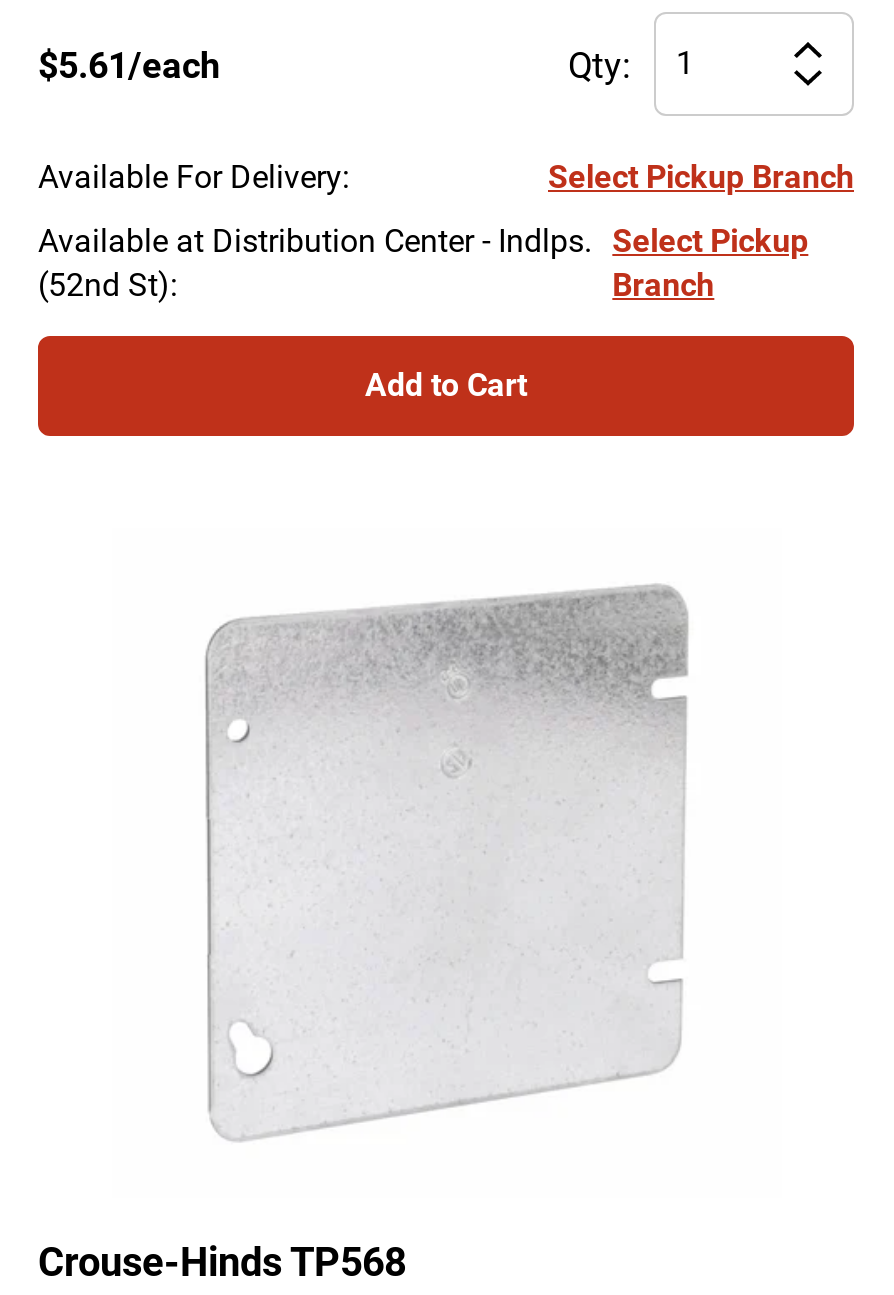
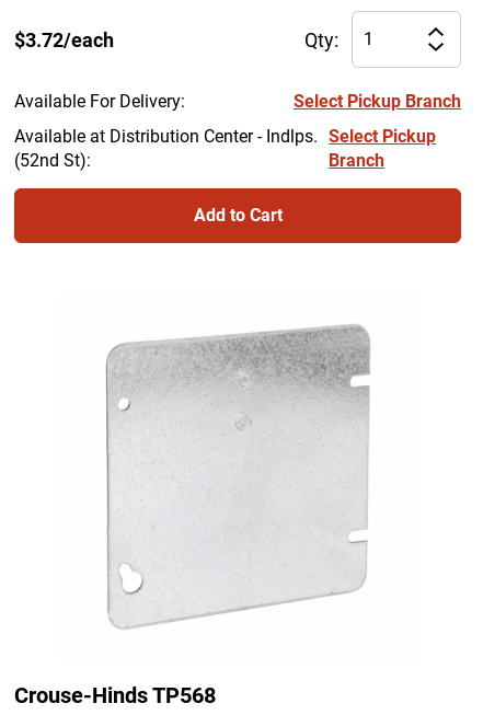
[38,43,220,85] $5.61/each -> [14,28,114,51] $3.72/each

